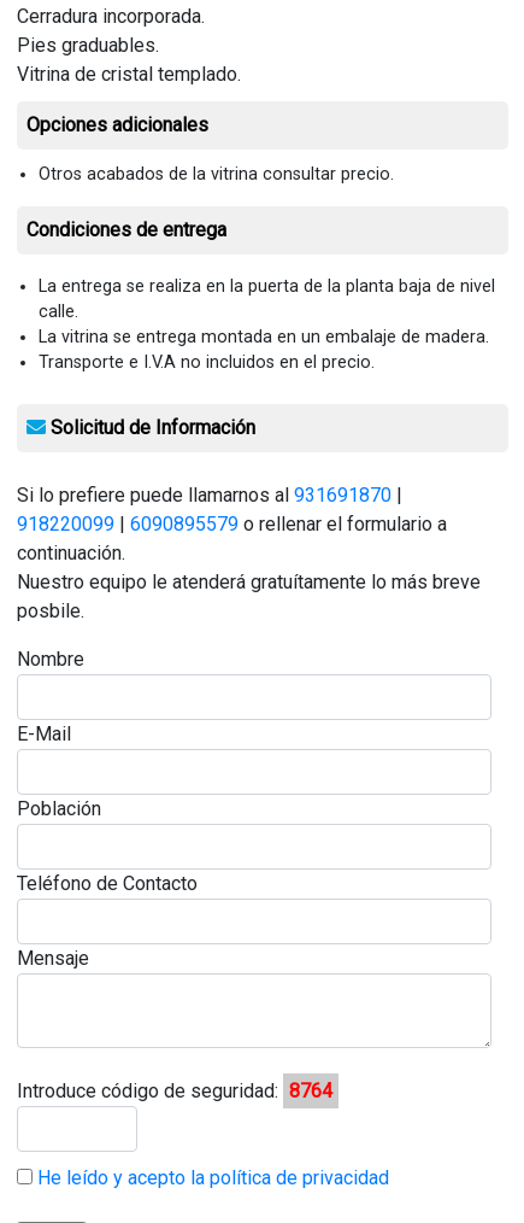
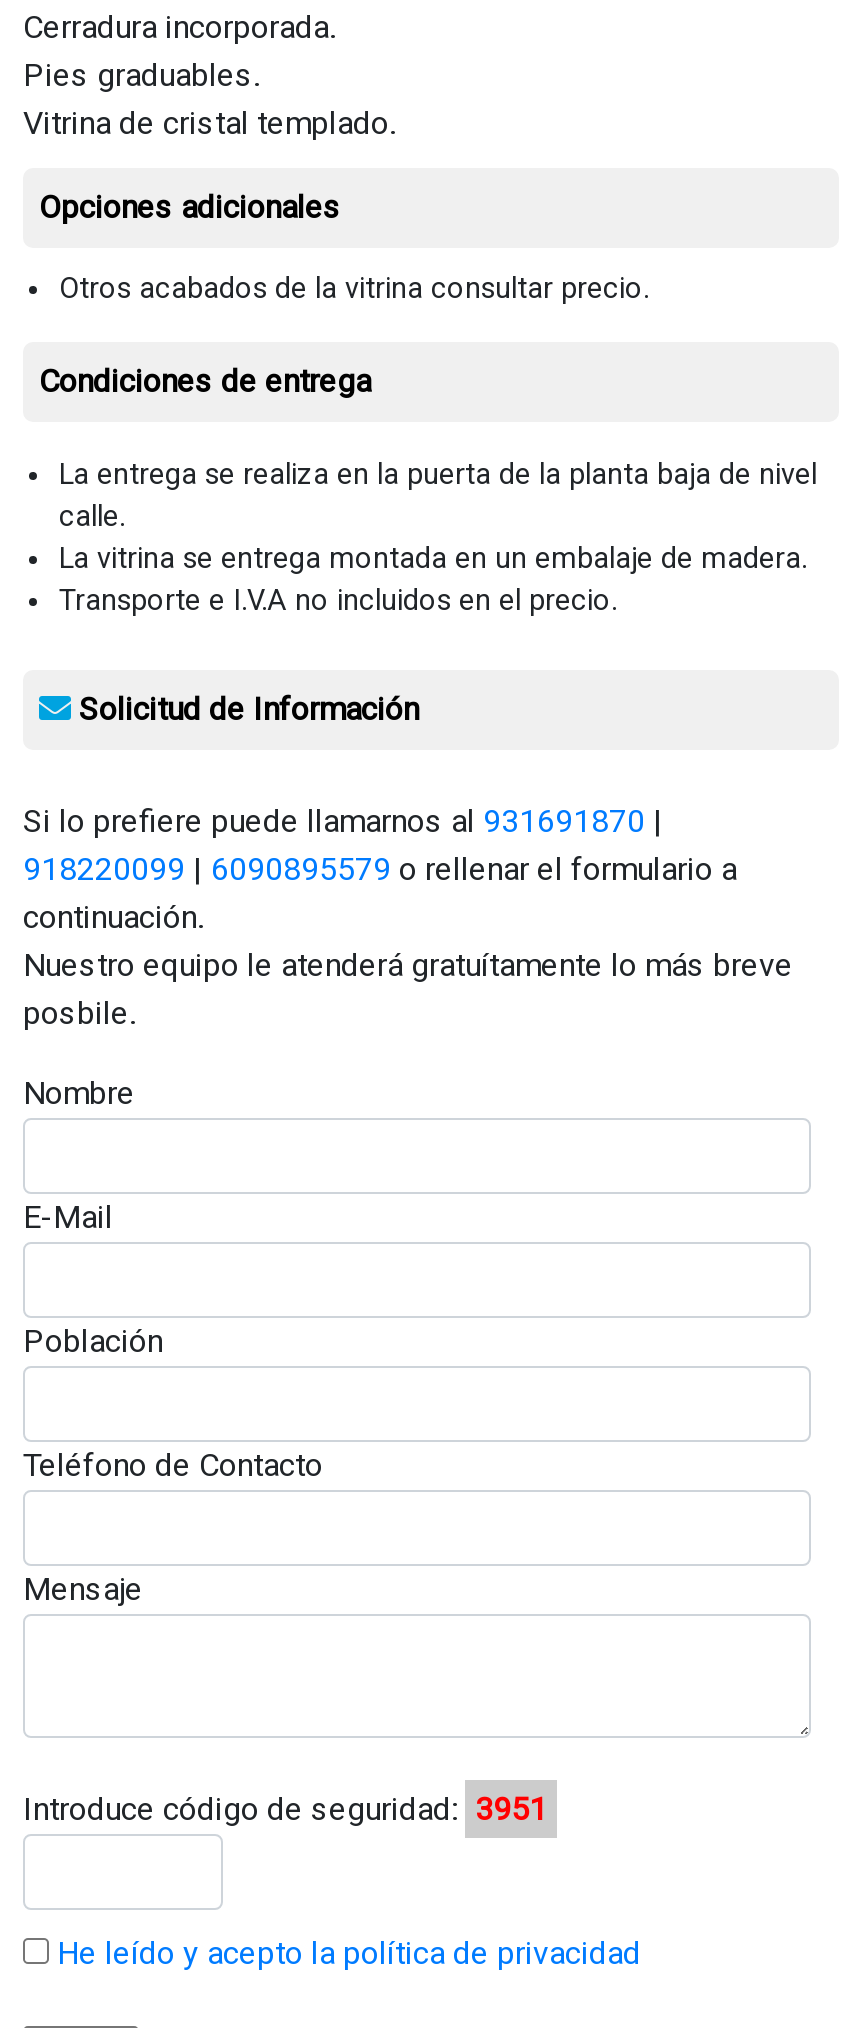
[17,1079,332,1102] Introduce código de seguridad: 8764 -> [23,1789,547,1827] Introduce código de seguridad: 3951

